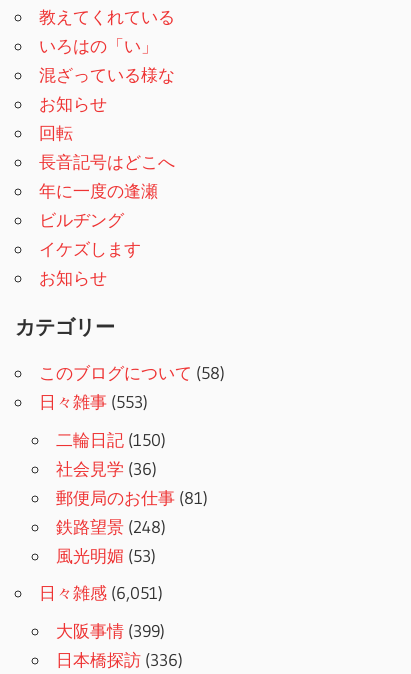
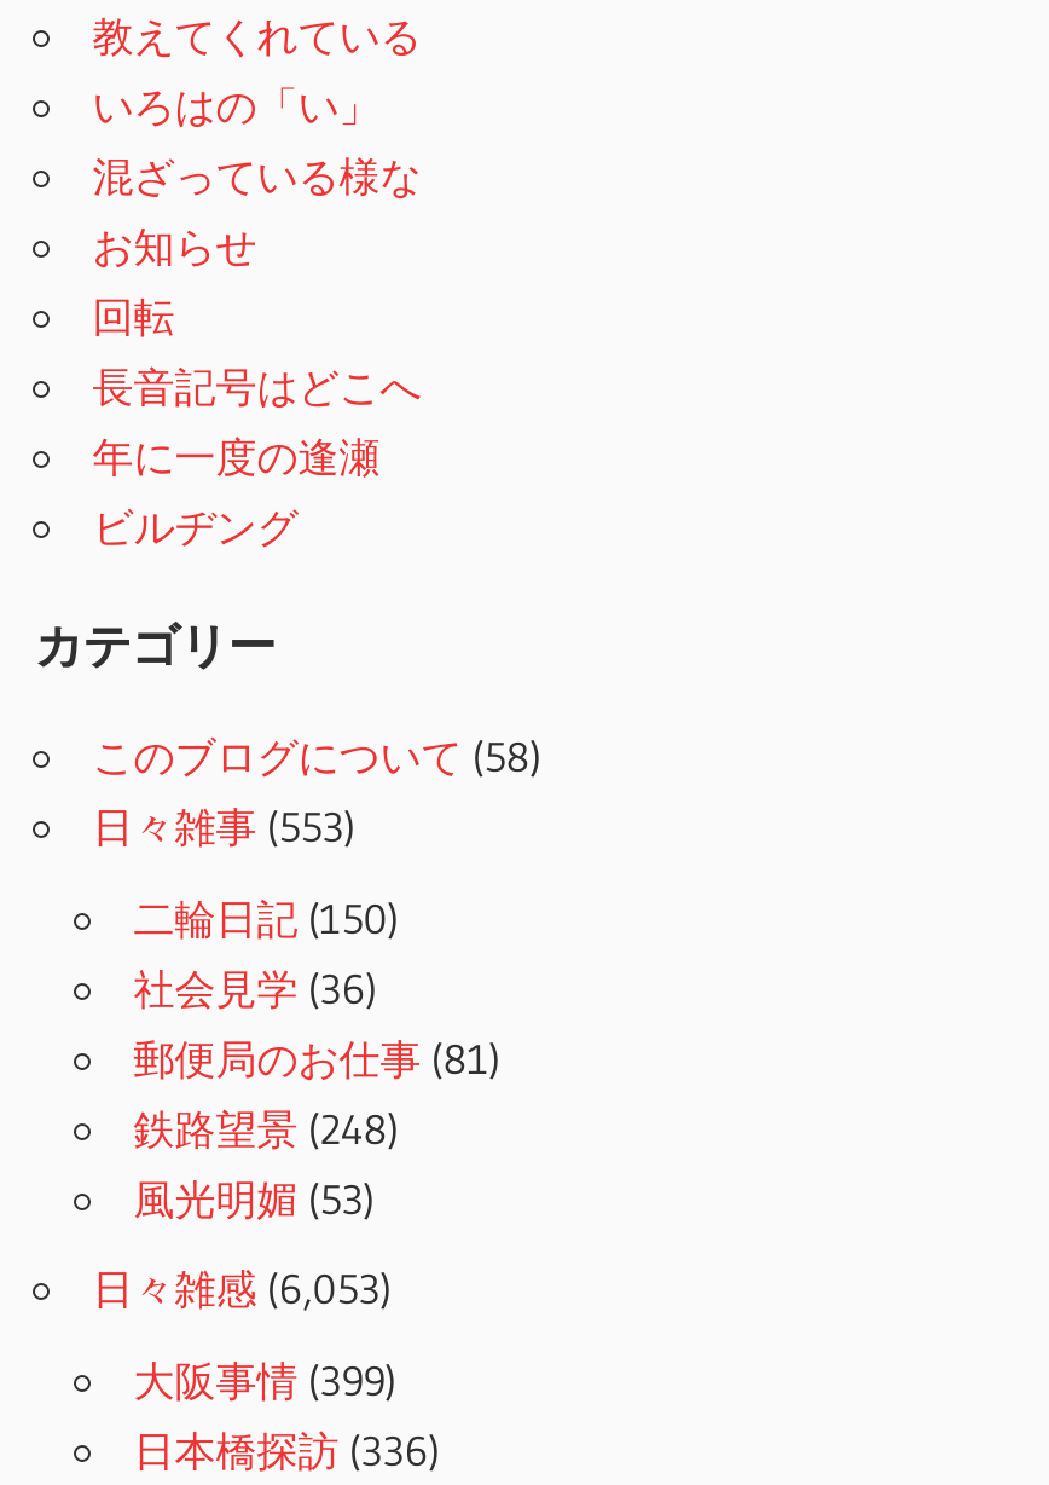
[39,238,141,288] イケズします | お知らせ -> none
[39,582,163,603] 日々雑感(6,051) -> [92,1264,392,1314] 日々雑感(6,053)

